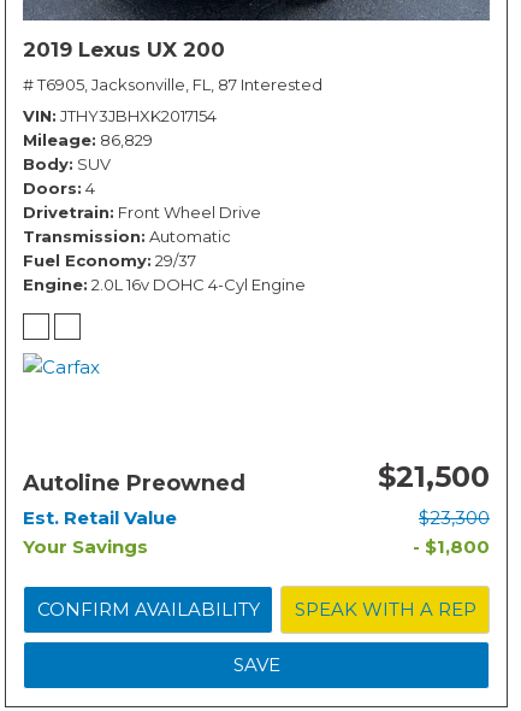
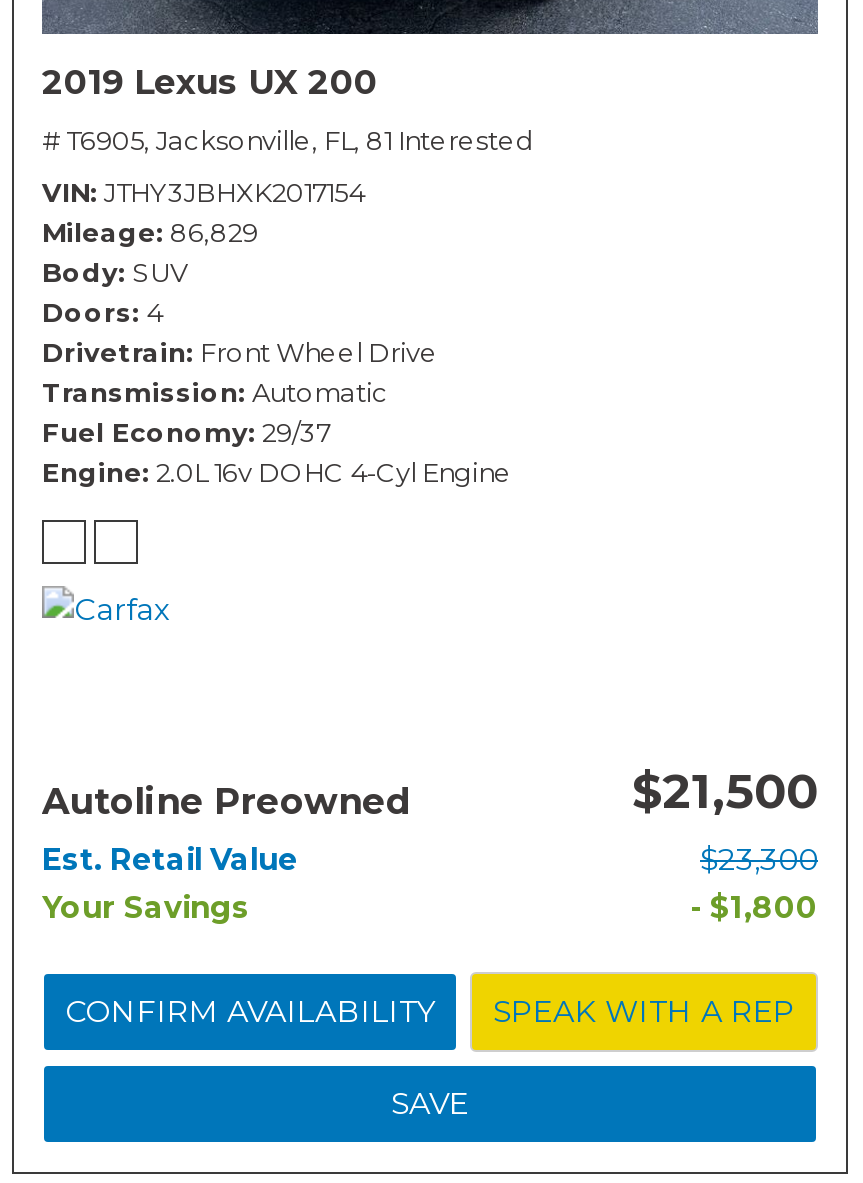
[23,75,322,94] # T6905, Jacksonville, FL, 87 Interested -> [42,124,534,156] # T6905, Jacksonville, FL, 81 Interested

